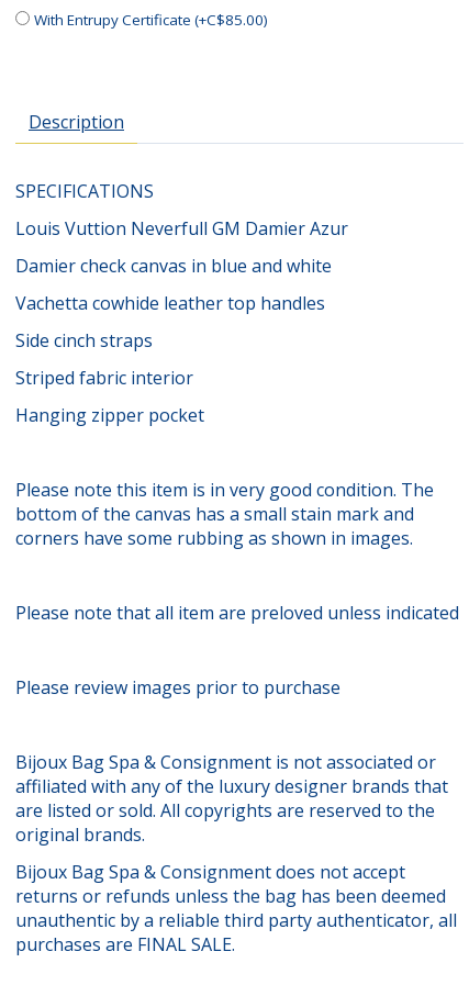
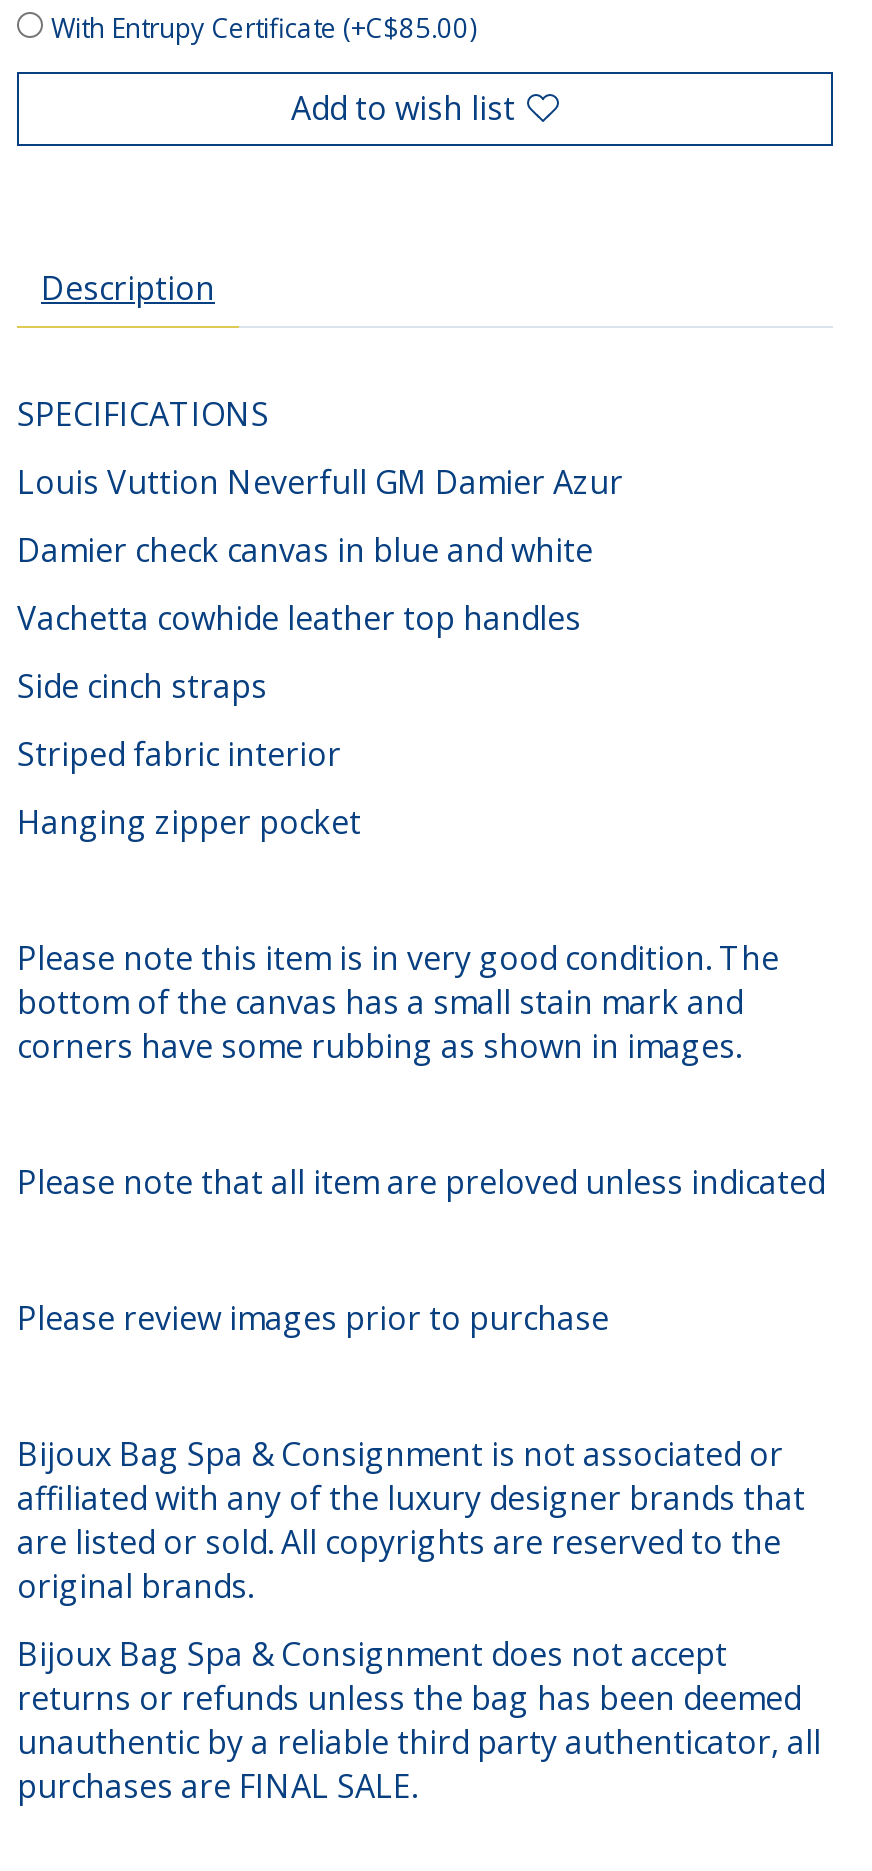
none -> [291,86,515,130] Add to wish list

